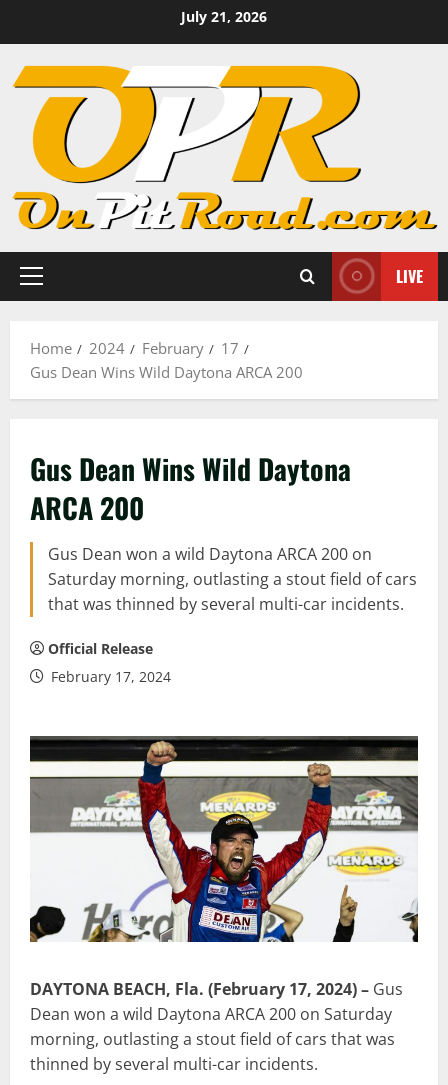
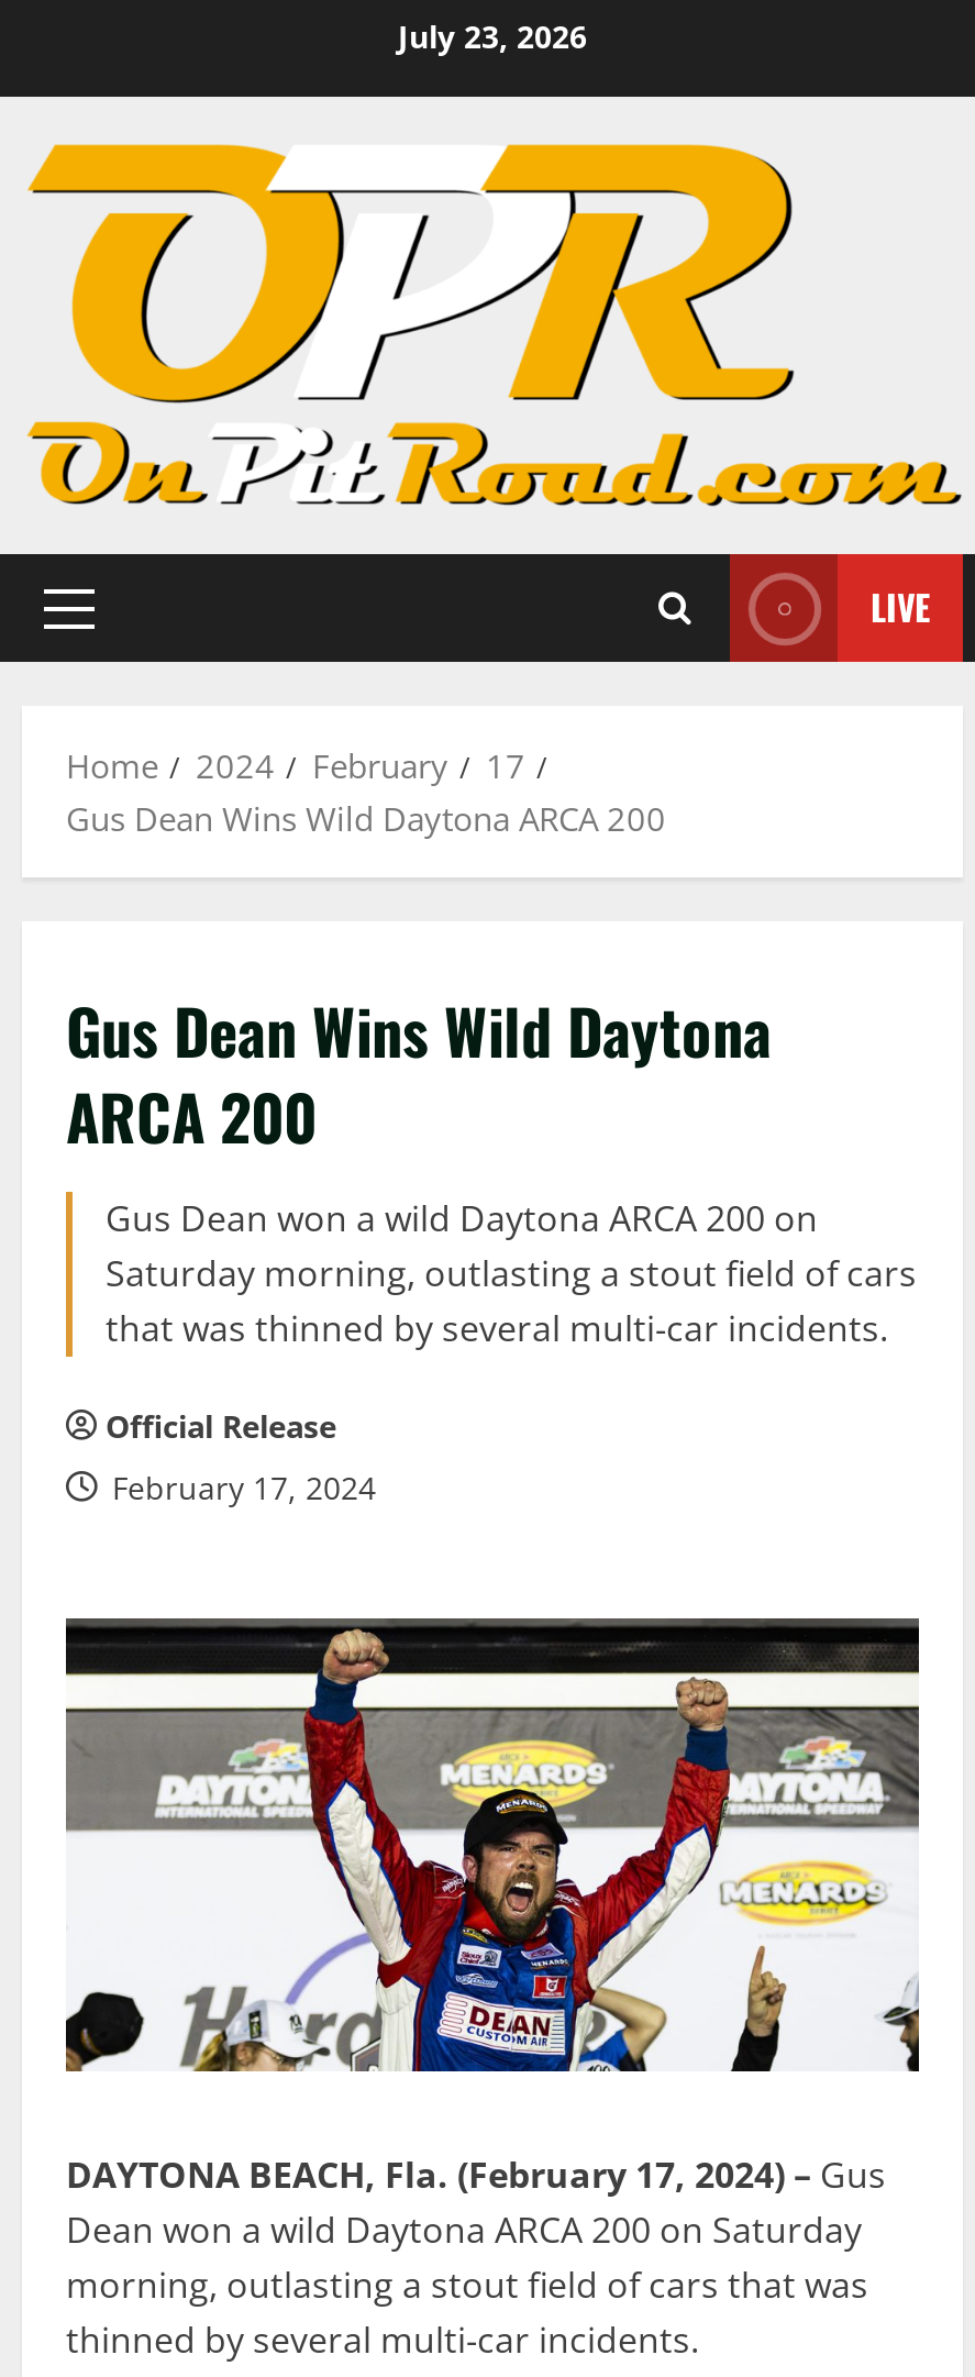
[181,7,267,26] July 21, 2026 -> [398,15,587,57] July 23, 2026

